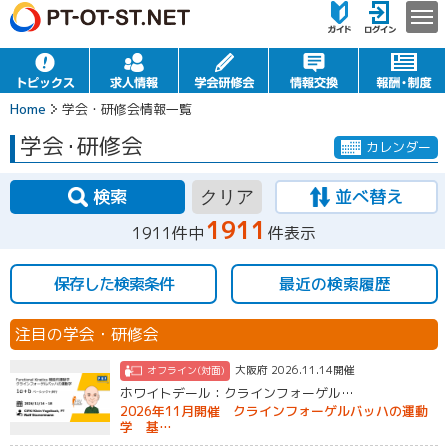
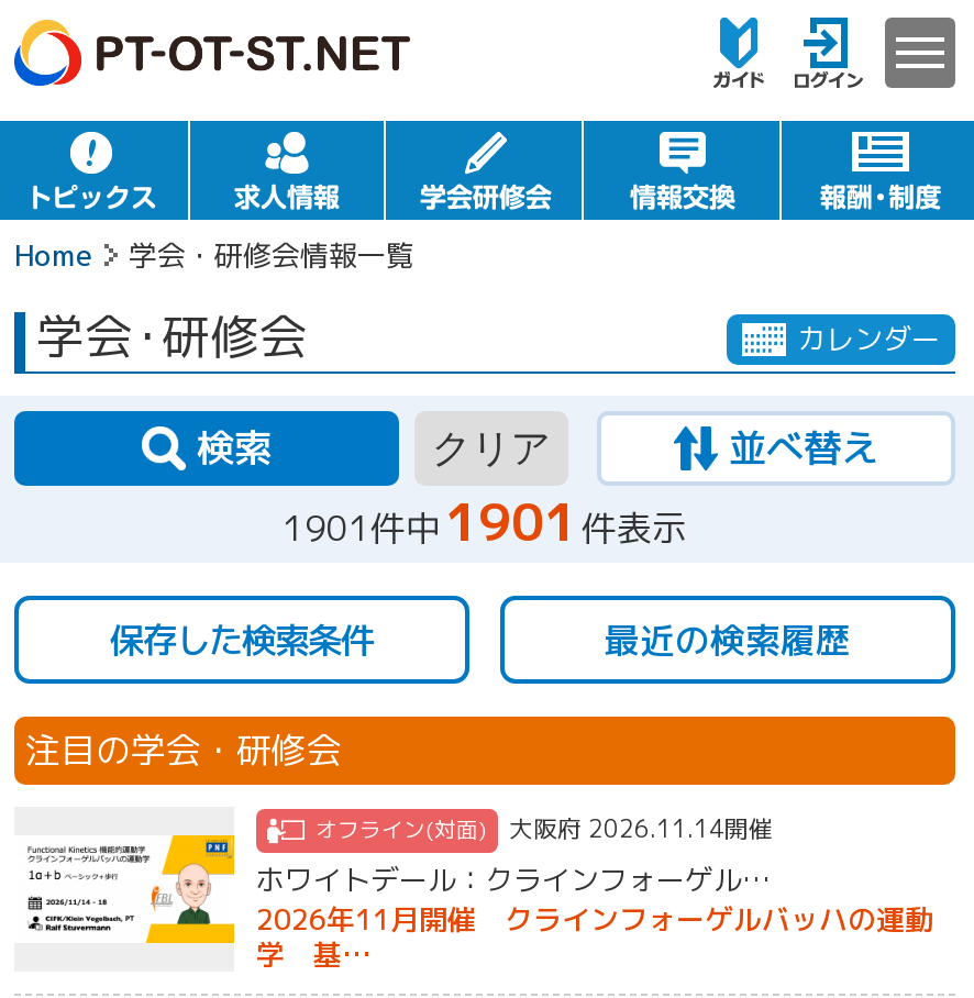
[132,213,316,247] 1911件中 1911 件表示 -> [283,484,687,558] 1901件中 1901 件表示

